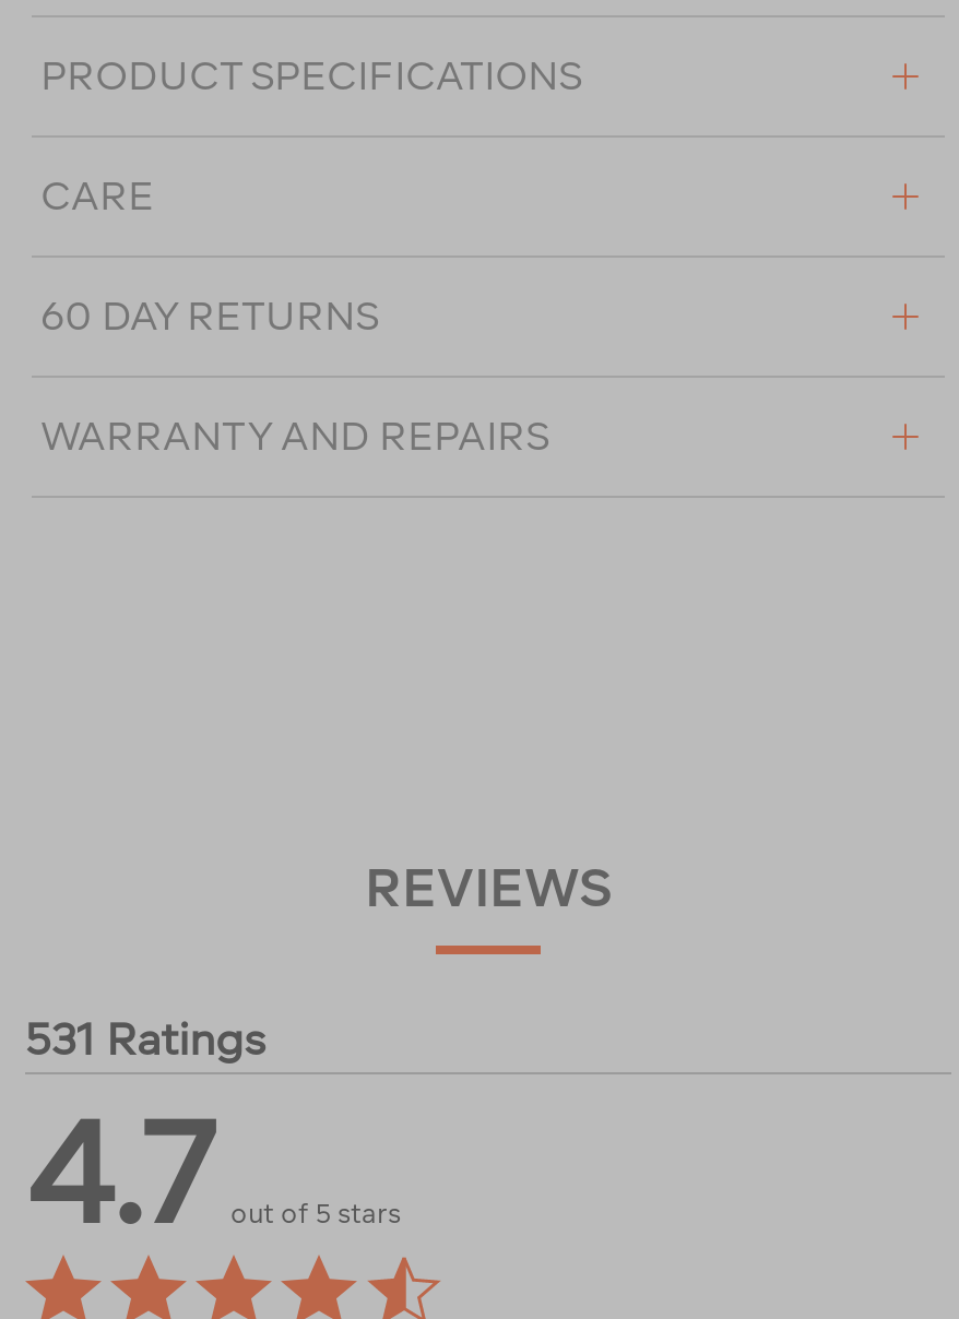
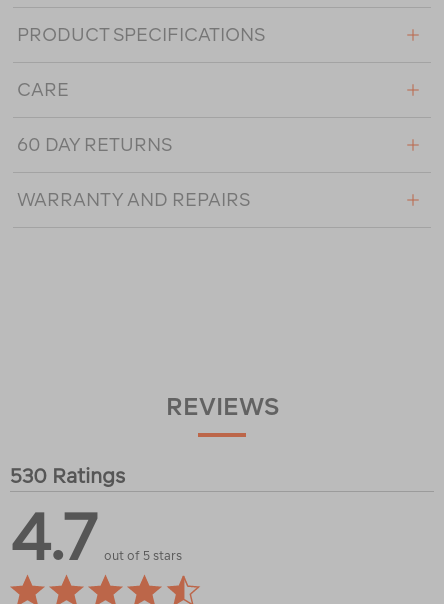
[25,1013,265,1063] 531 Ratings -> [10,464,125,487] 530 Ratings

